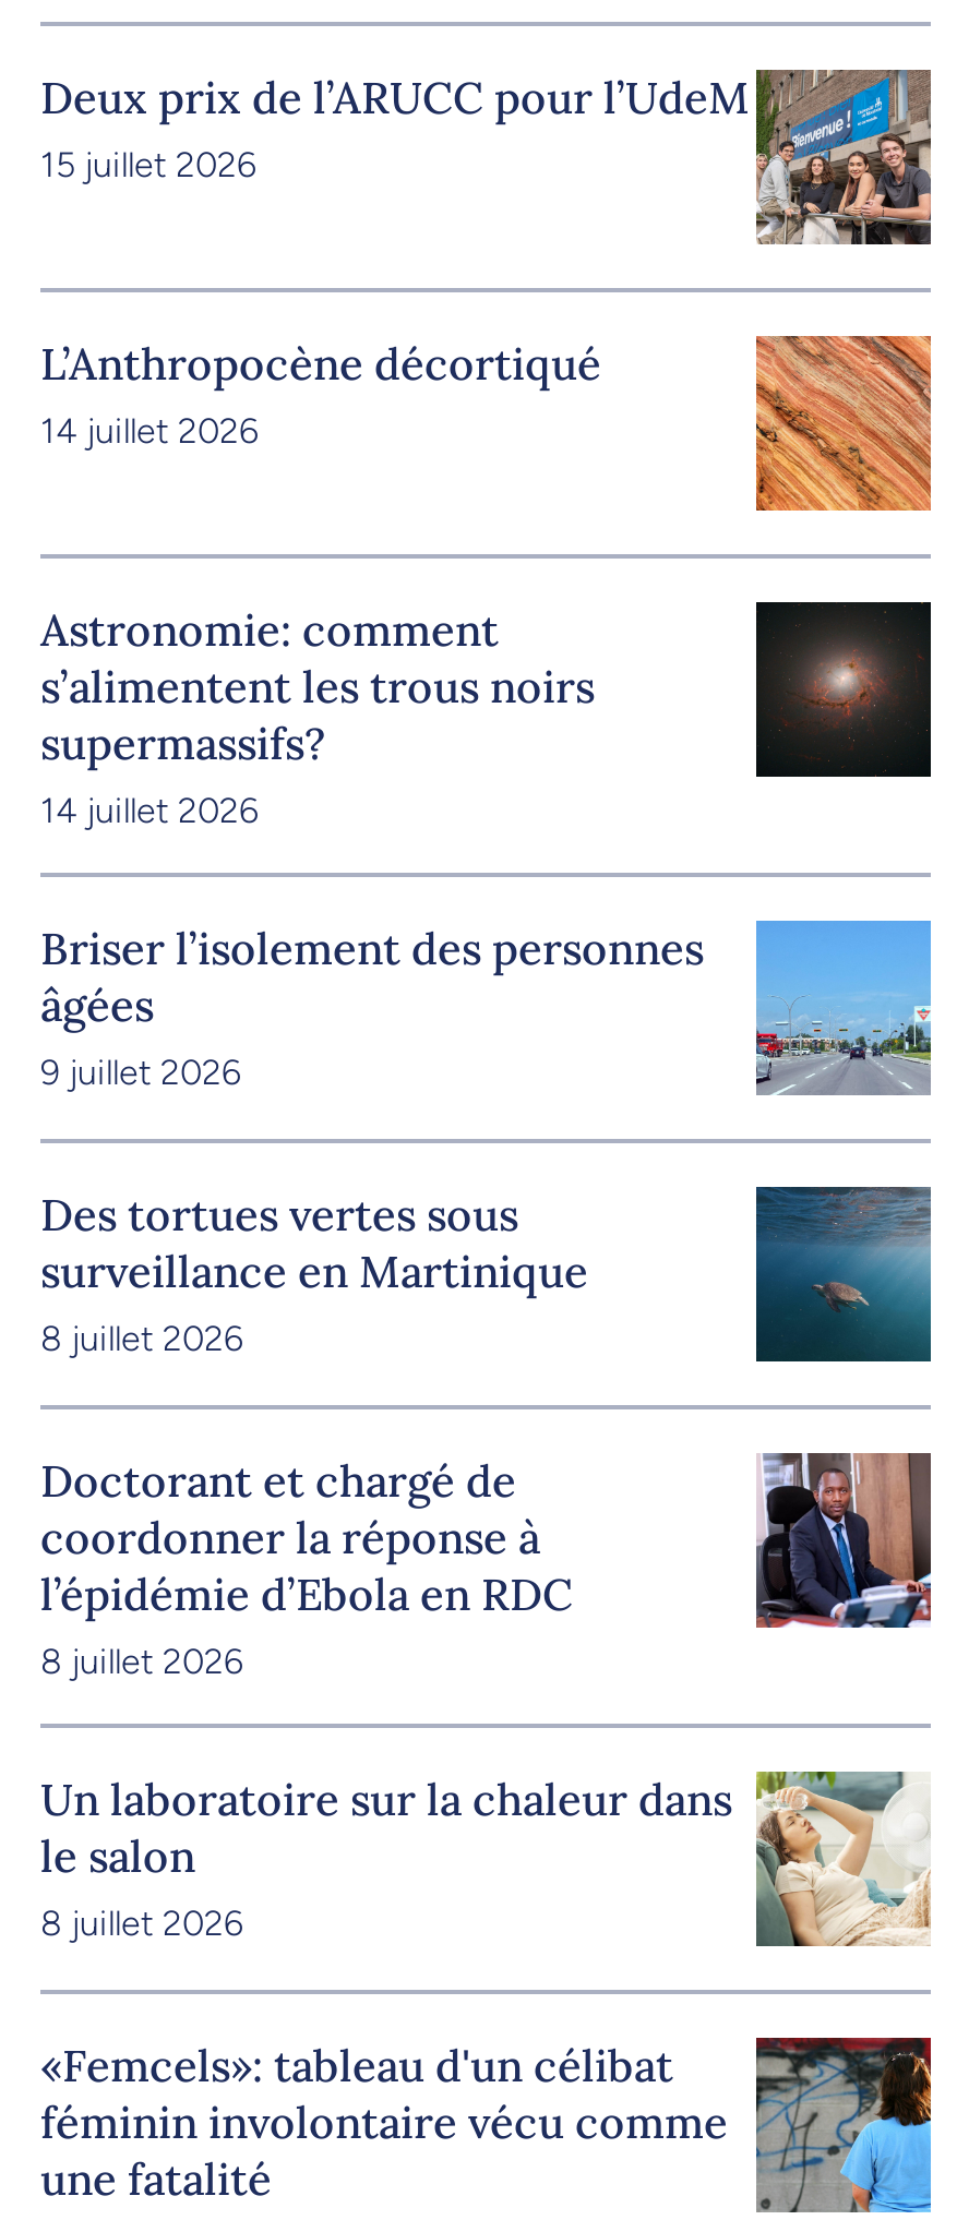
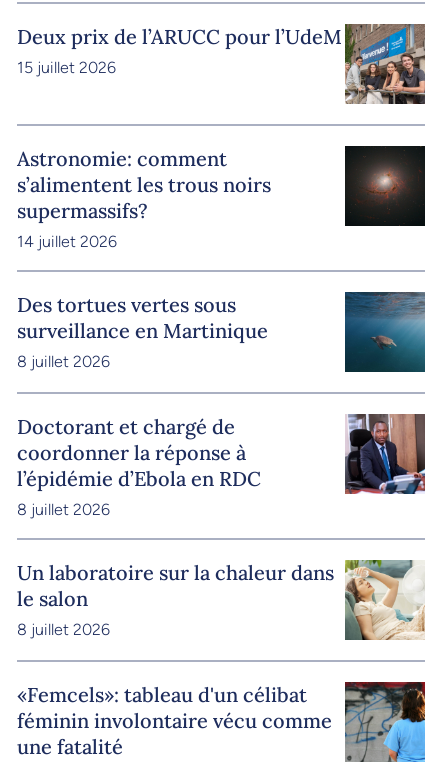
[40,336,601,452] L’Anthropocène décortiqué | 14 juillet 2026 -> none
[754,334,933,513] [image] -> none
[40,919,933,1095] [image] | Briser l’isolement des personnes | âgées | 9 juillet 2026 -> none

